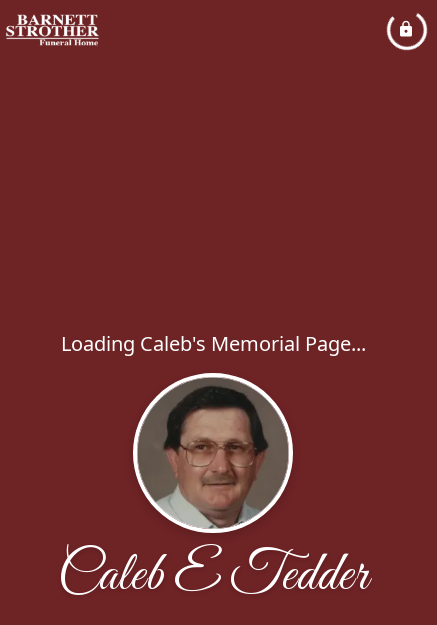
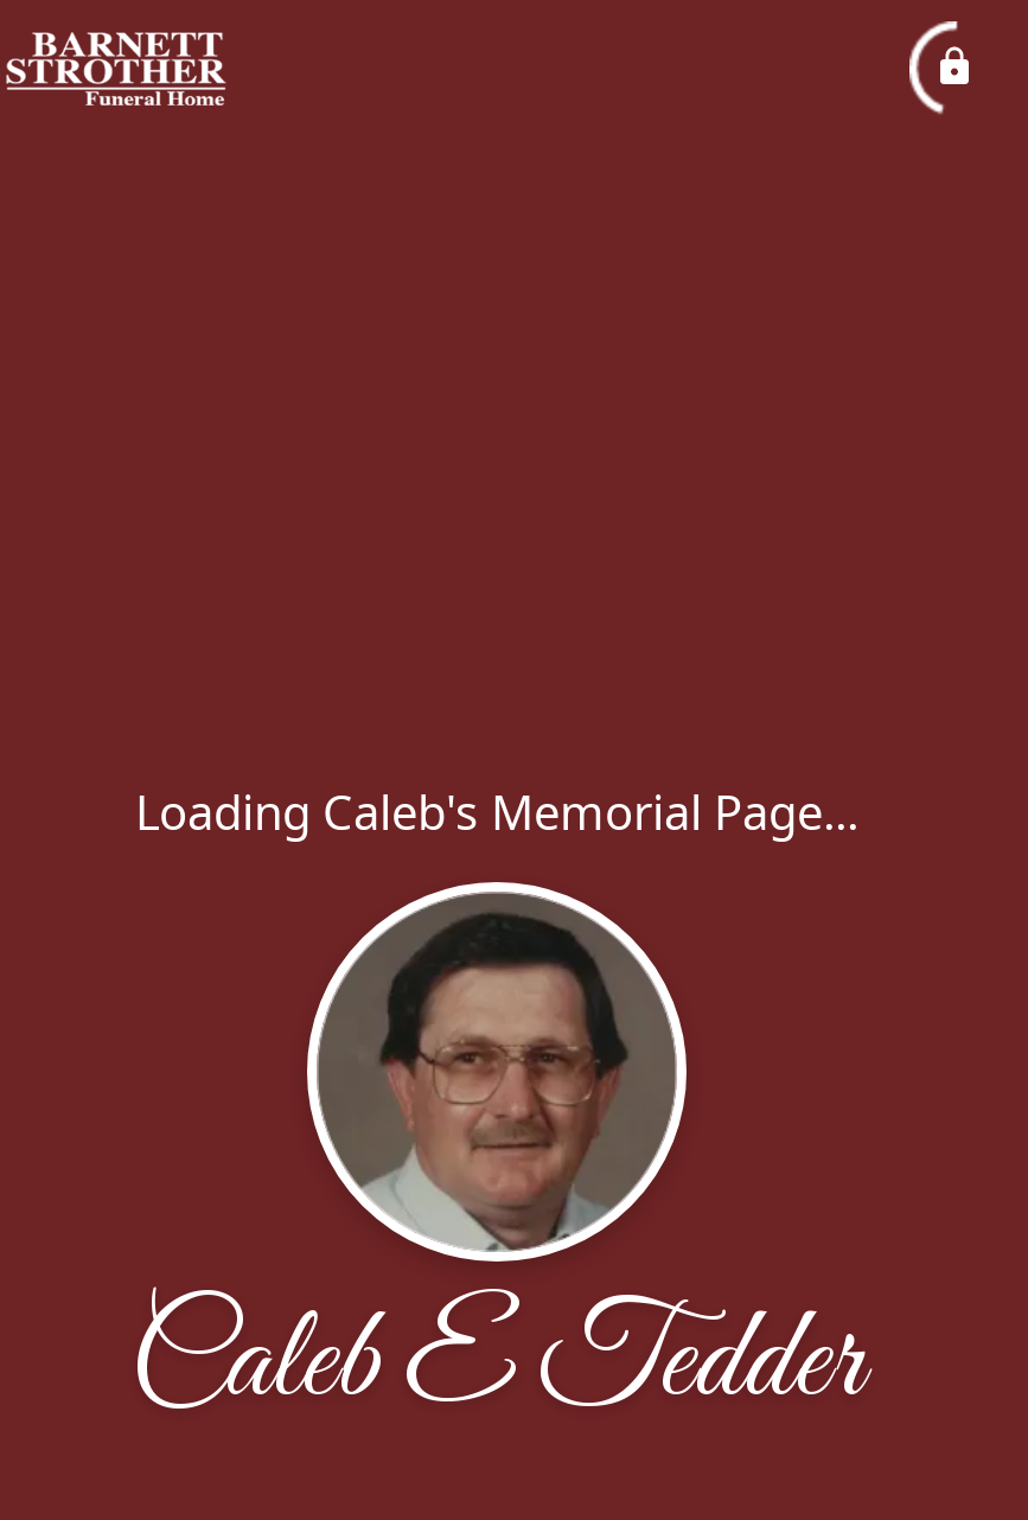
[394,10,428,51] [image] -> [924,19,1004,116] [image]

